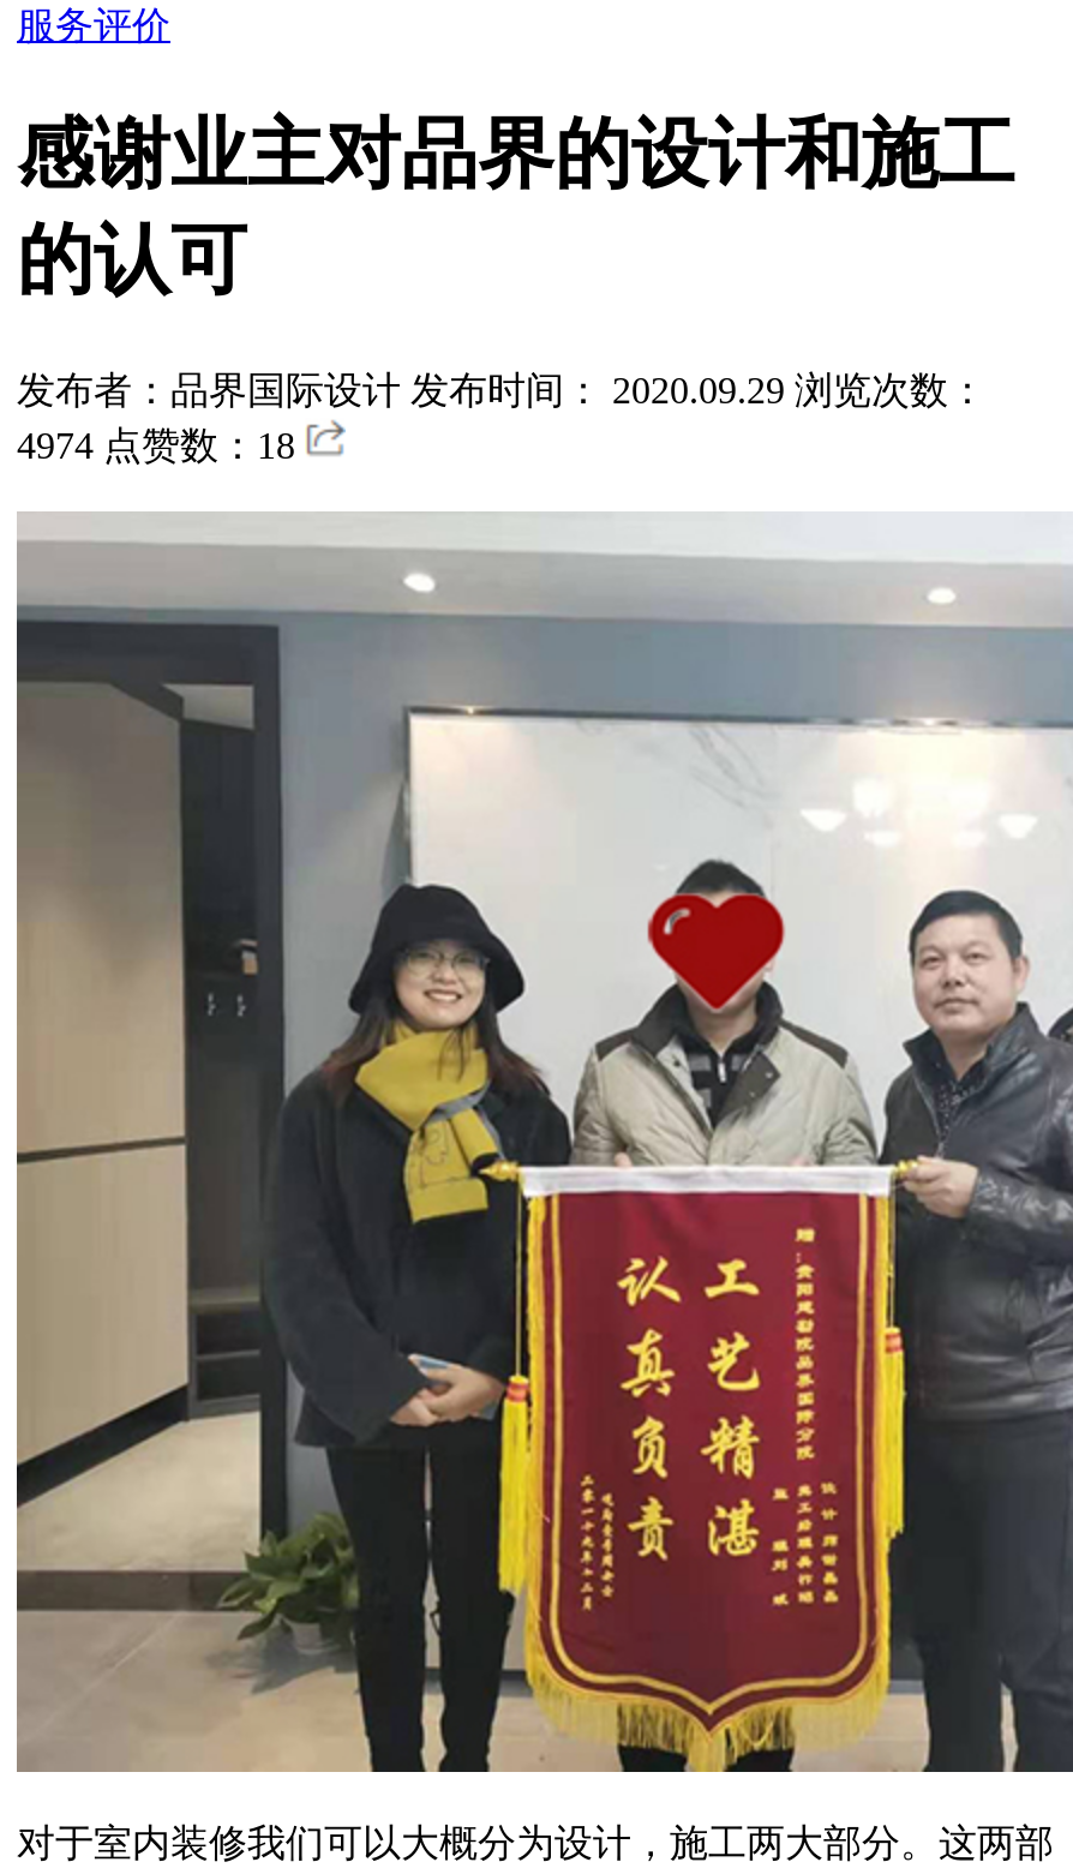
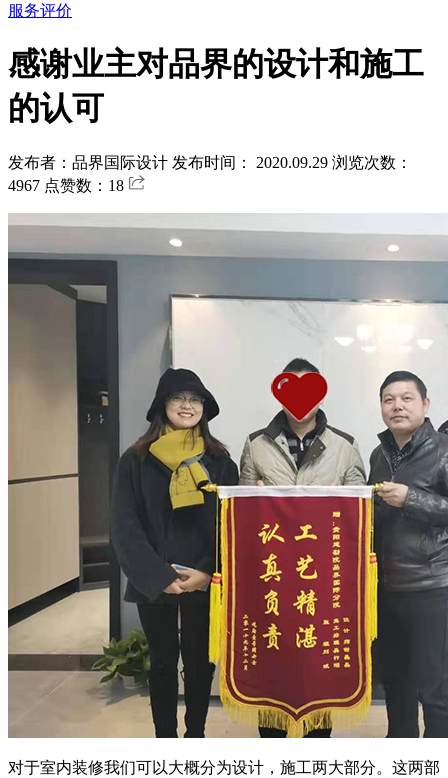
[17,425,295,466] 4974 点赞数：18 -> [8,177,124,194] 4967 点赞数：18

